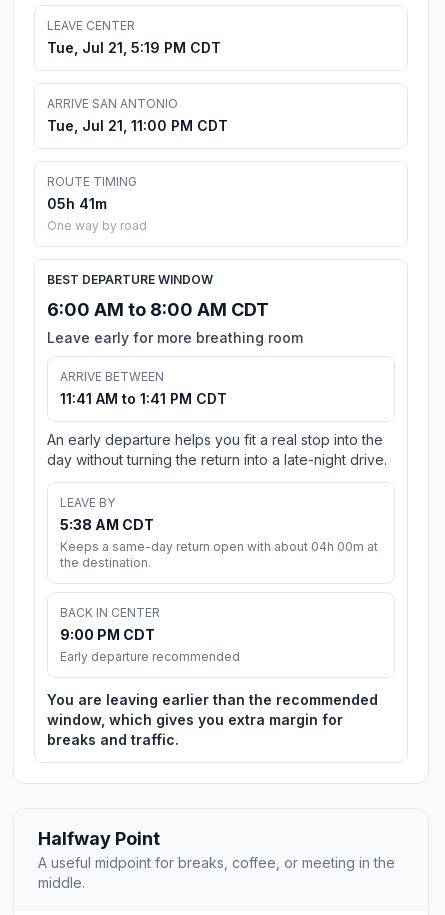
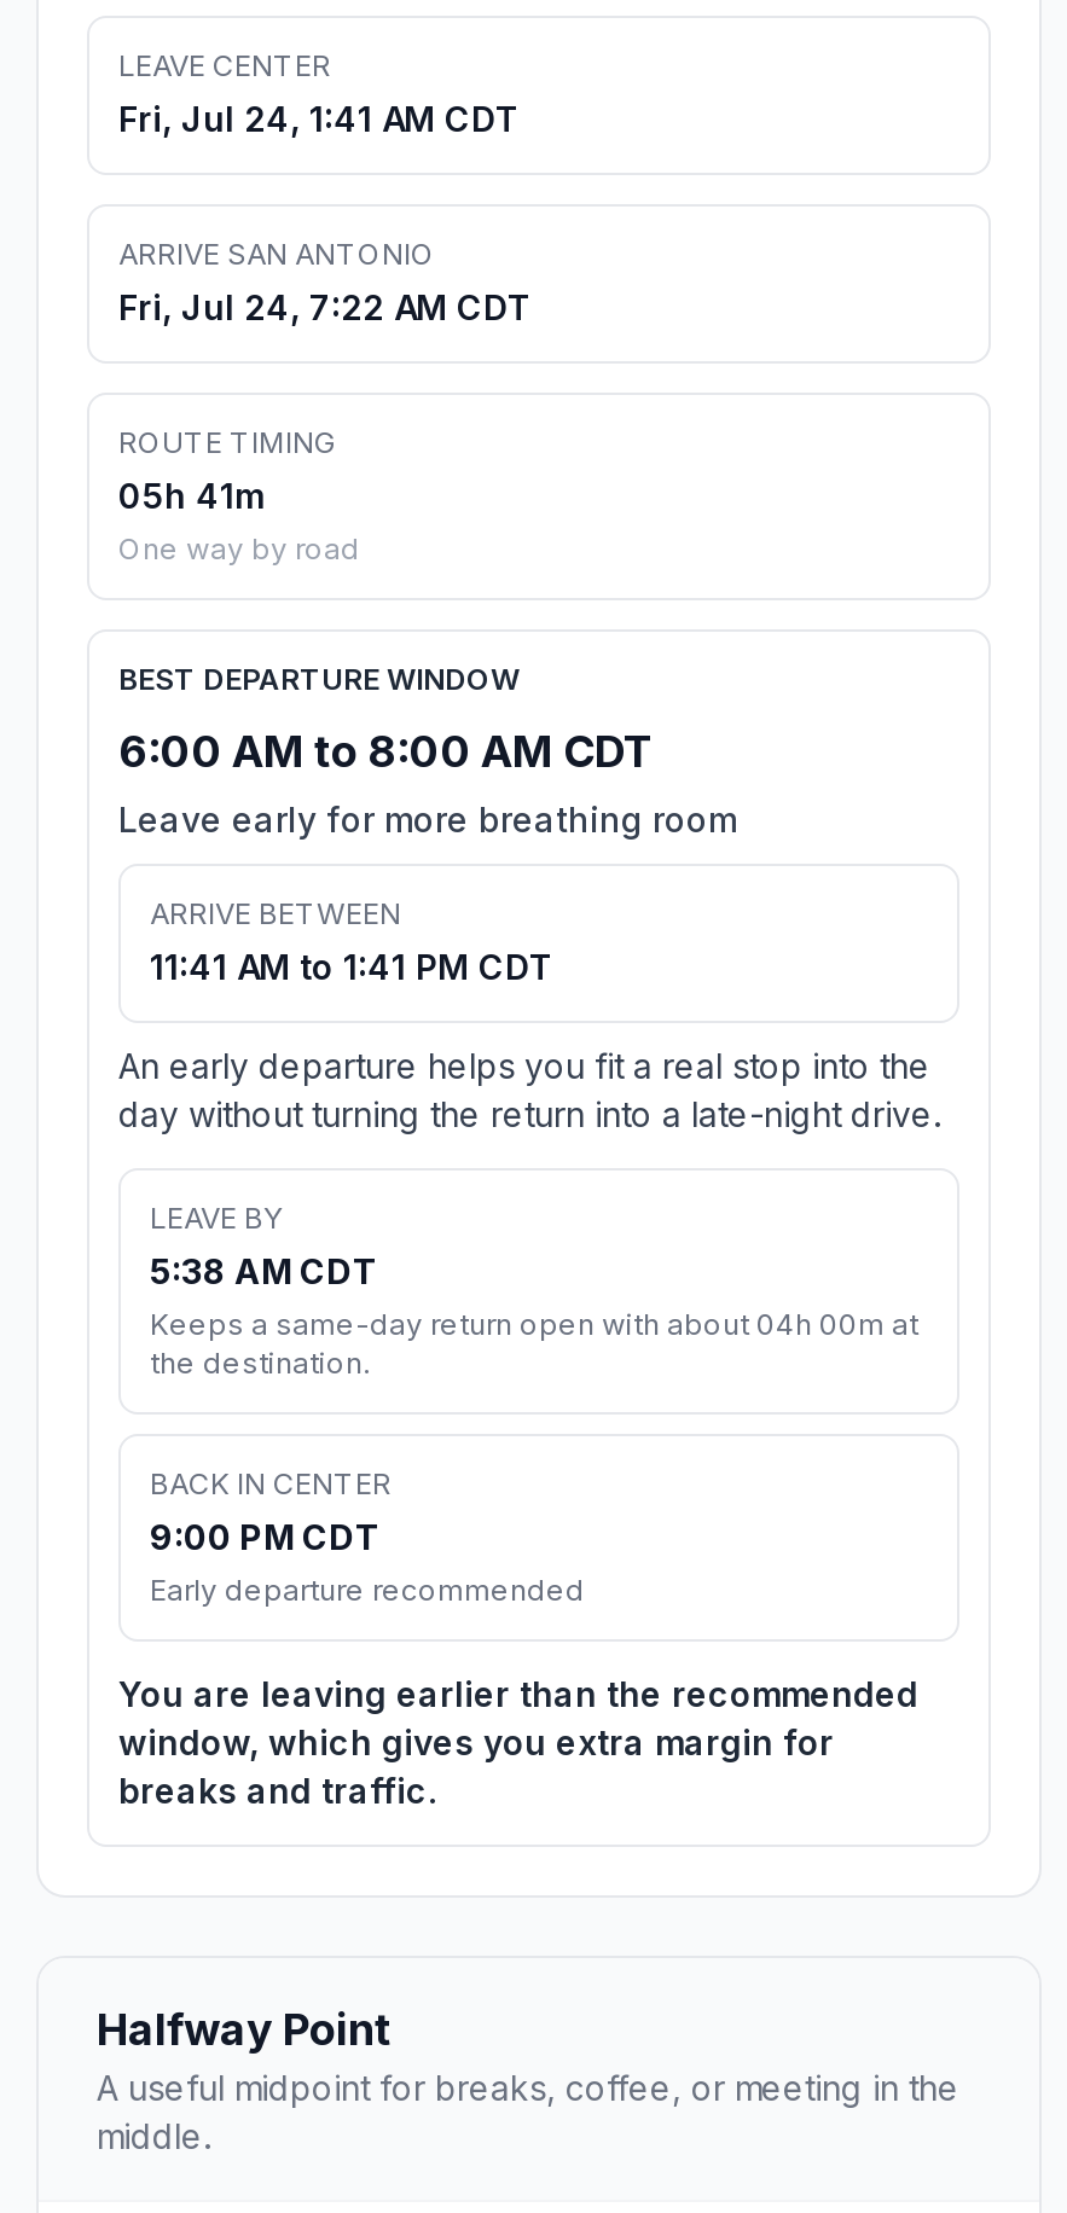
[47,39,221,56] Tue, Jul 21, 5:19 PM CDT -> [118,98,520,139] Fri, Jul 24, 1:41 AM CDT
[47,117,228,134] Tue, Jul 21, 11:00 PM CDT -> [118,287,532,328] Fri, Jul 24, 7:22 AM CDT

